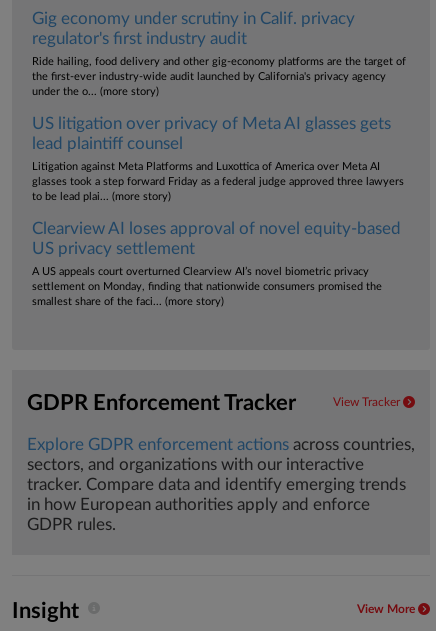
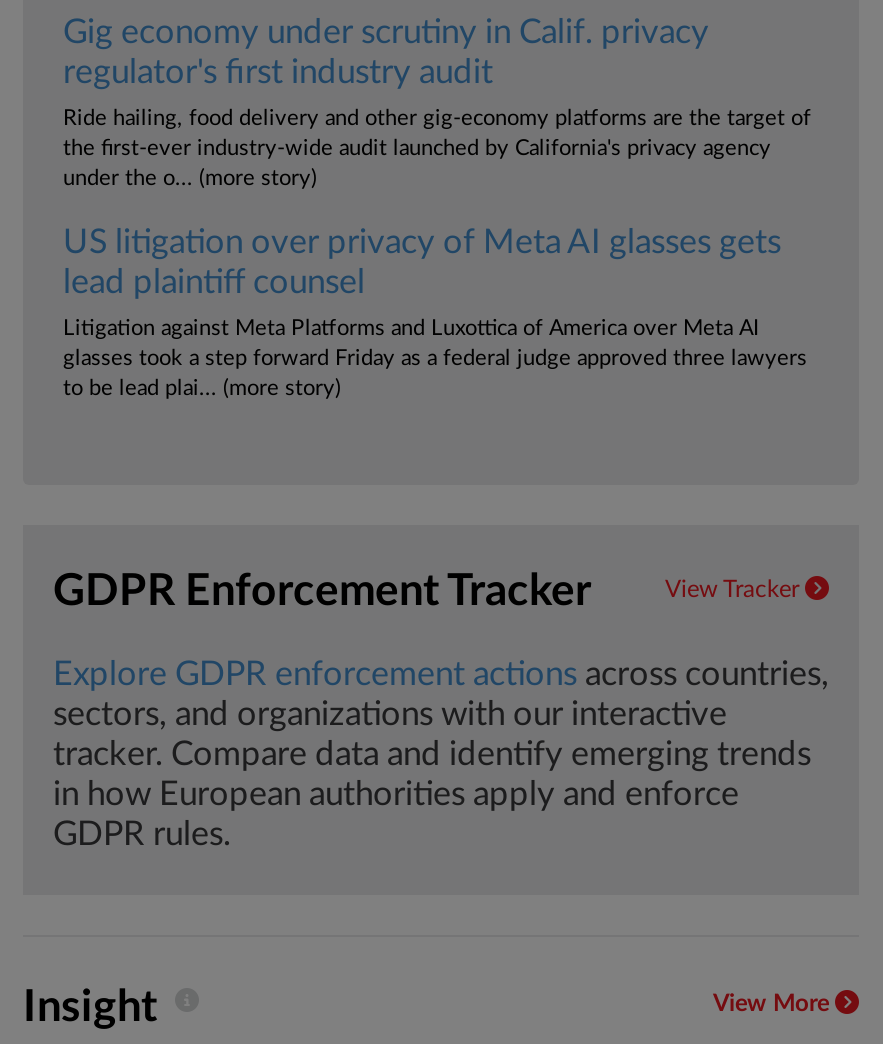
[32,220,401,307] Clearview AI loses approval of novel equity-based | US privacy settlement | A US appeals court overturned Clearview AI’s novel biometric privacy | settlement on Monday, finding that nationwide consumers promised the | smallest share of the faci... (more story) -> none

